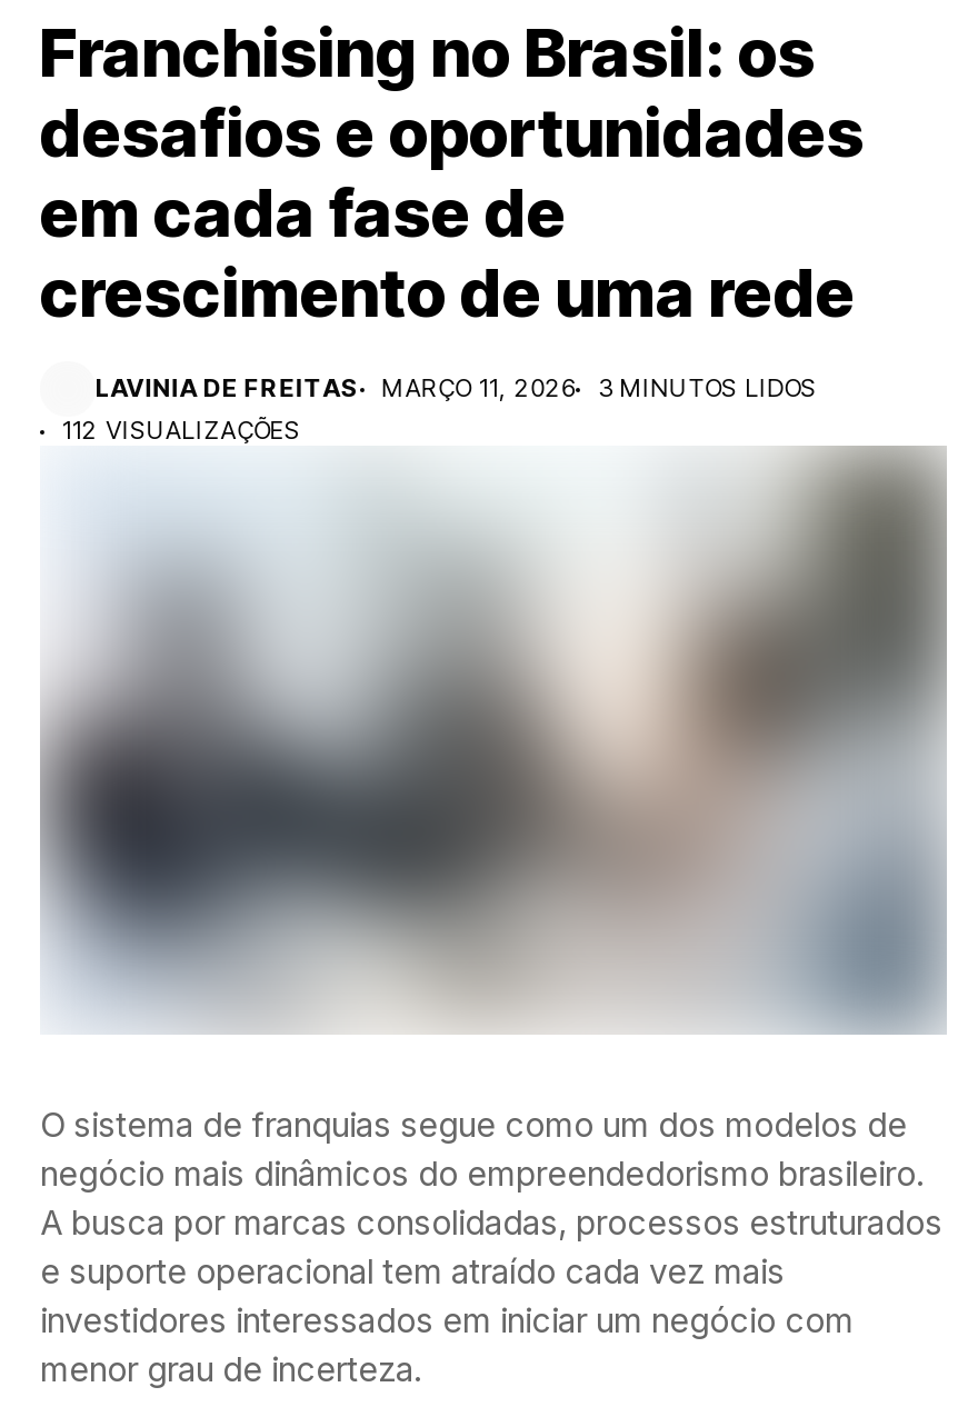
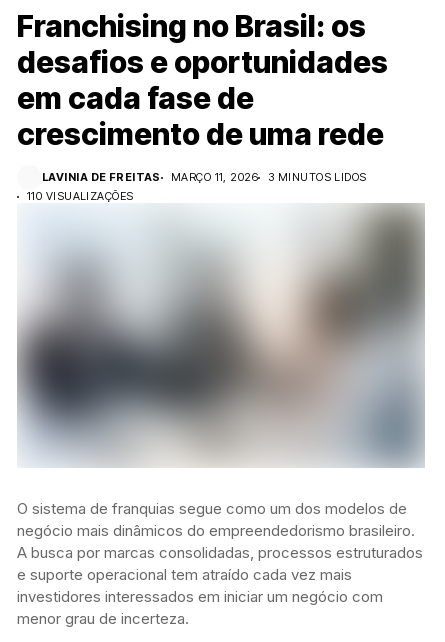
[62,415,301,446] 112 VISUALIZAÇÕES -> [27,189,133,203] 110 VISUALIZAÇÕES

